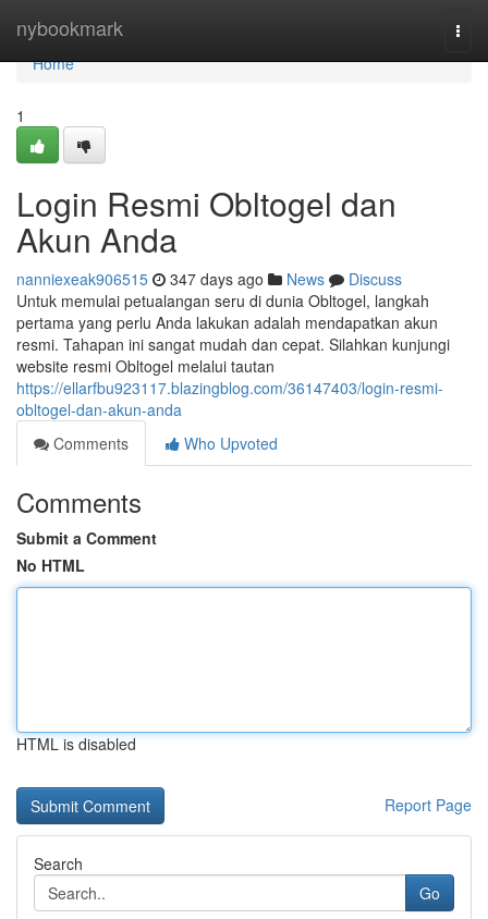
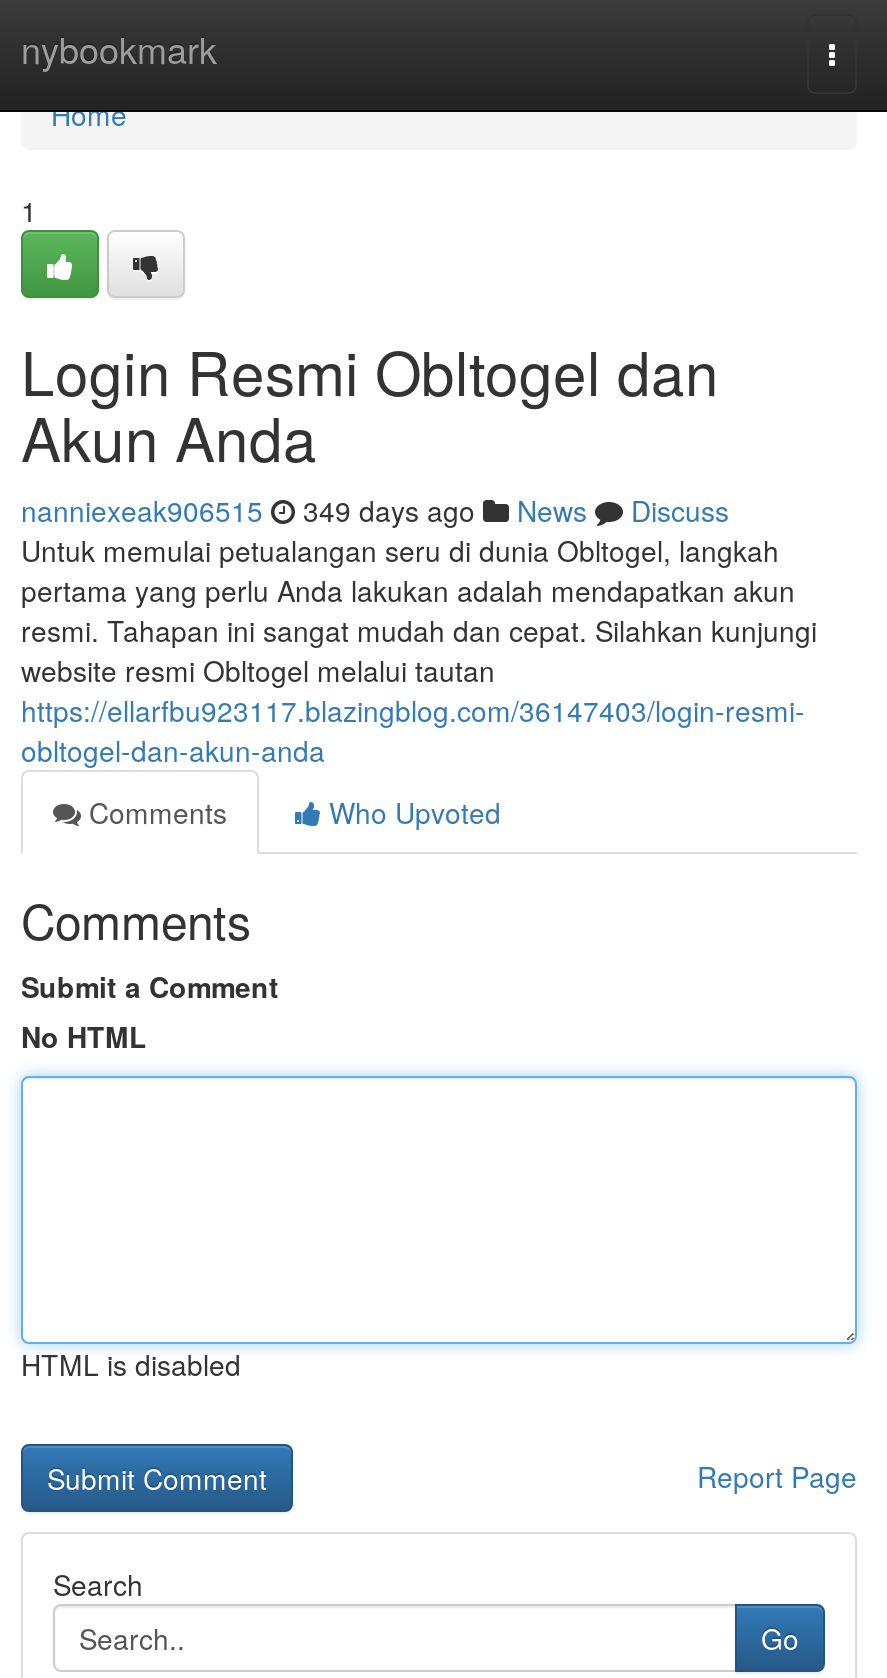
[16,268,402,290] nanniexeak906515 347 days ago News Discuss -> [21,490,729,530] nanniexeak906515 349 days ago News Discuss

